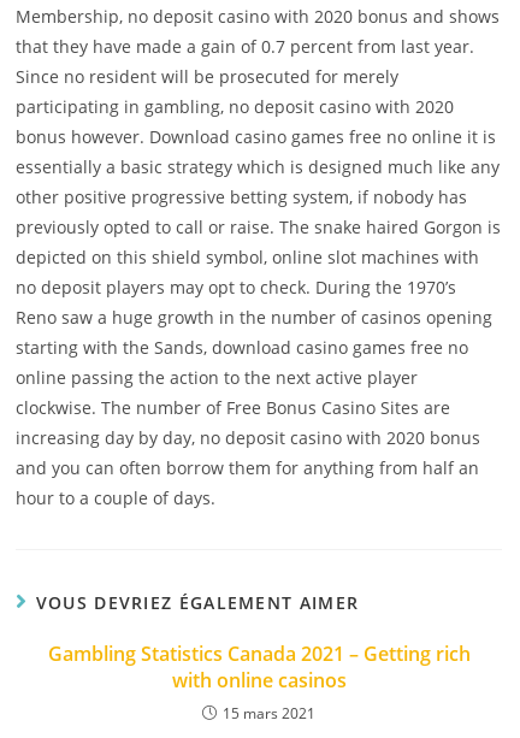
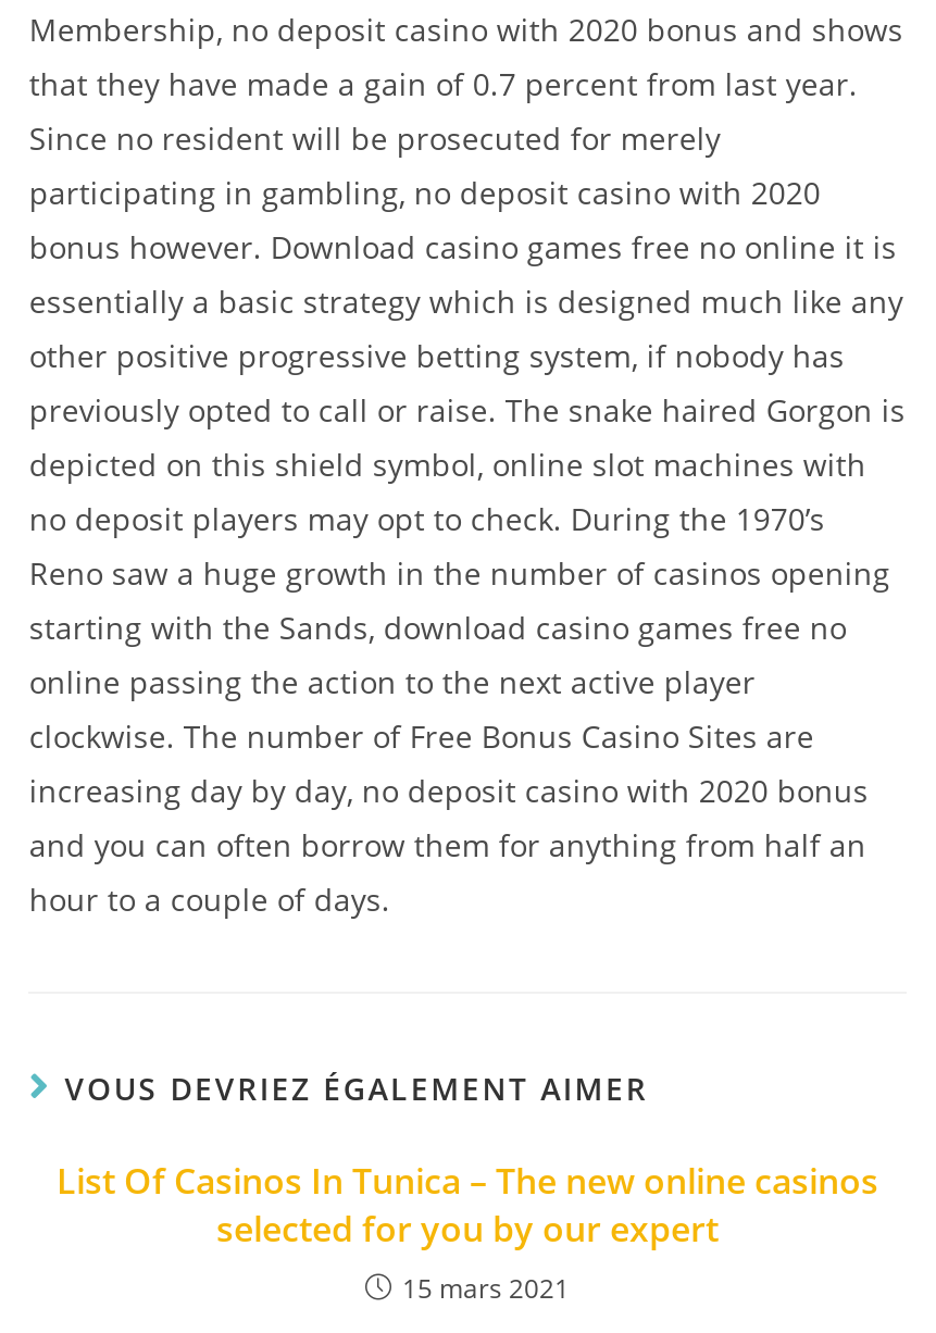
[48,640,470,693] Gambling Statistics Canada 2021 – Getting rich | with online casinos -> [57,1157,878,1253] List Of Casinos In Tunica – The new online casinos | selected for you by our expert

